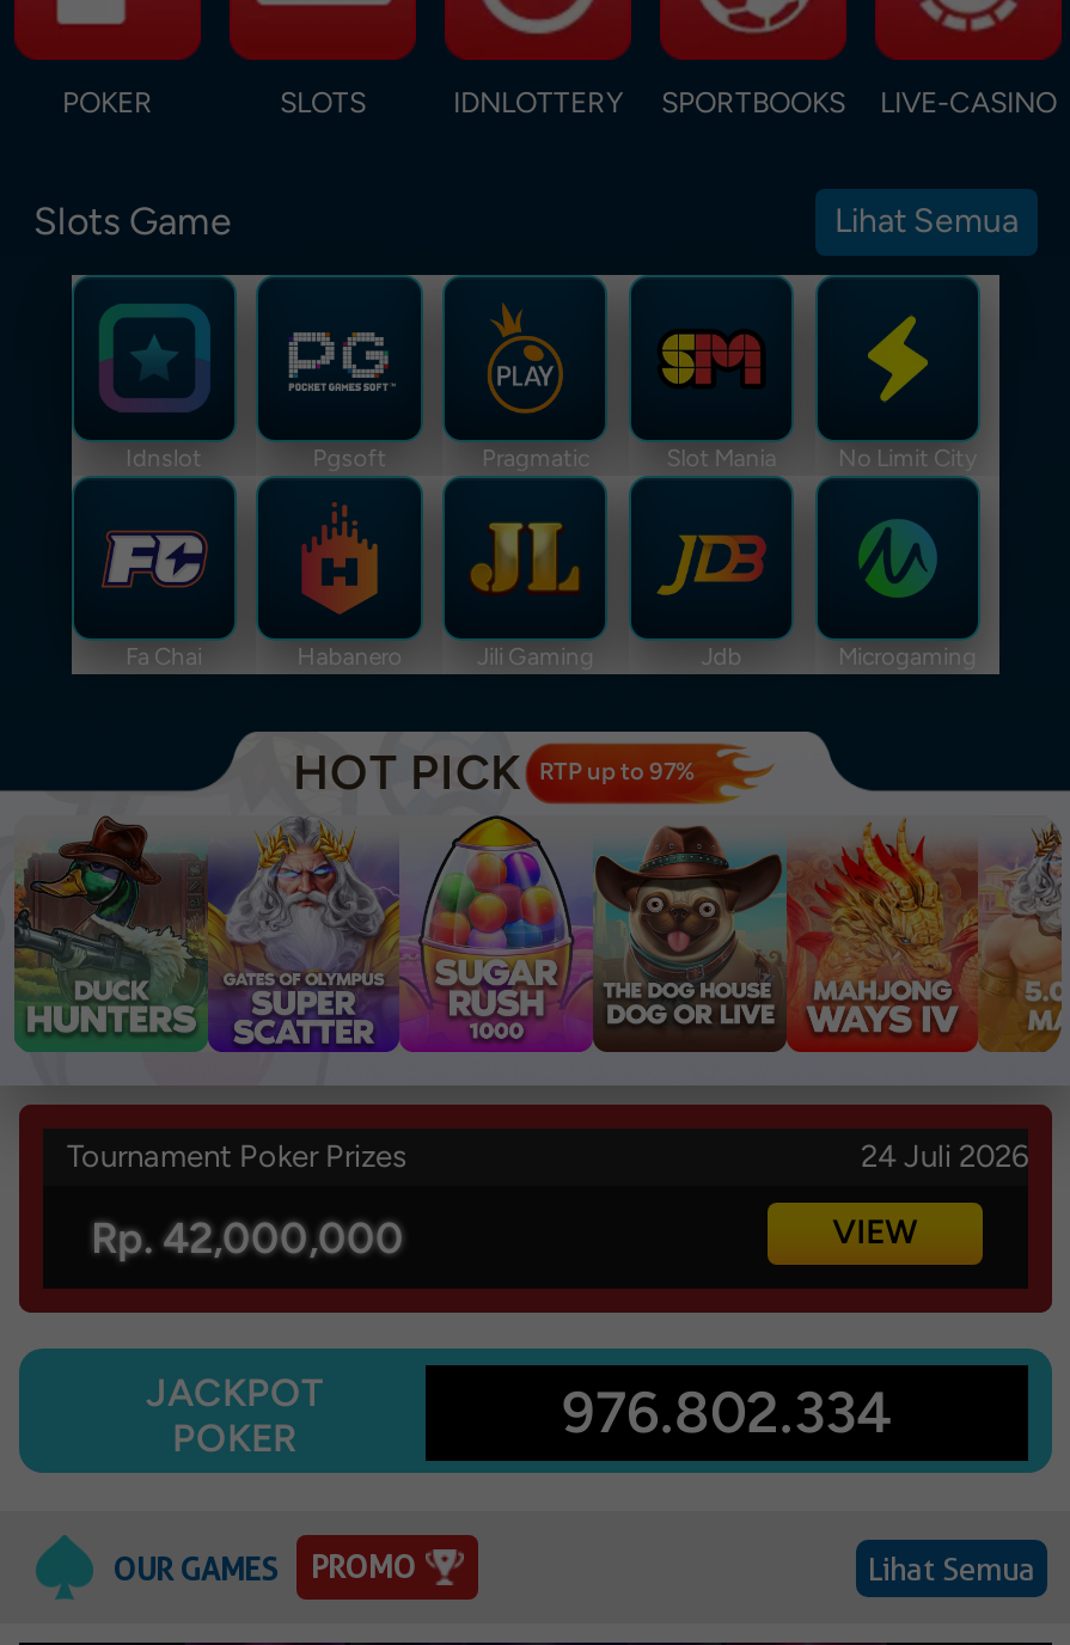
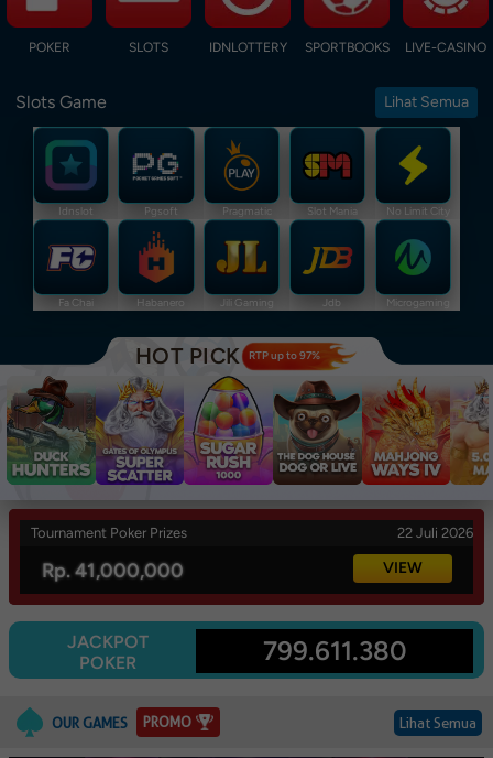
[861,1139,1028,1175] 24 Juli 2026 -> [397,525,473,541] 22 Juli 2026
[91,1212,404,1265] Rp. 42,000,000 -> [42,558,184,583] Rp. 41,000,000
[562,1378,892,1448] 976.802.334 -> [263,635,406,667] 799.611.380

